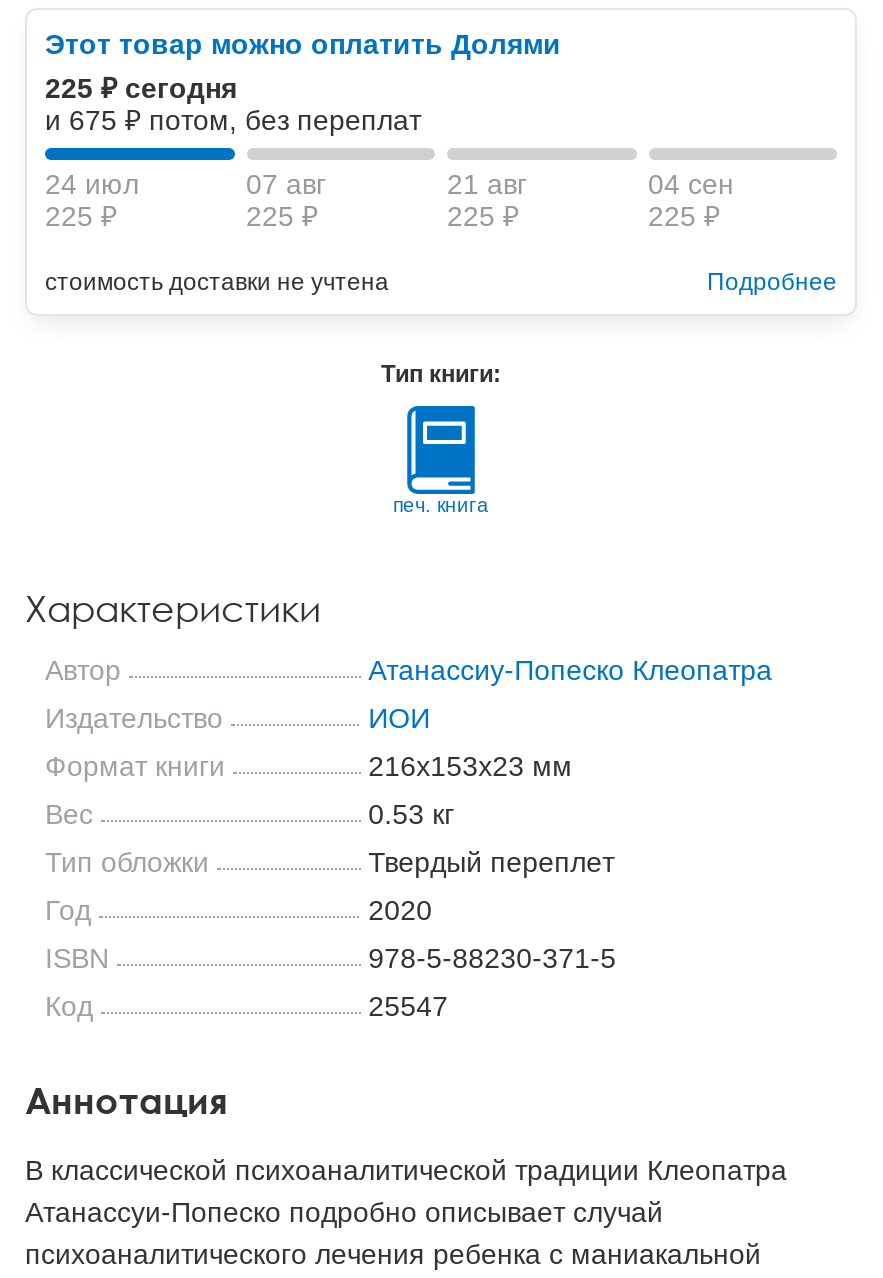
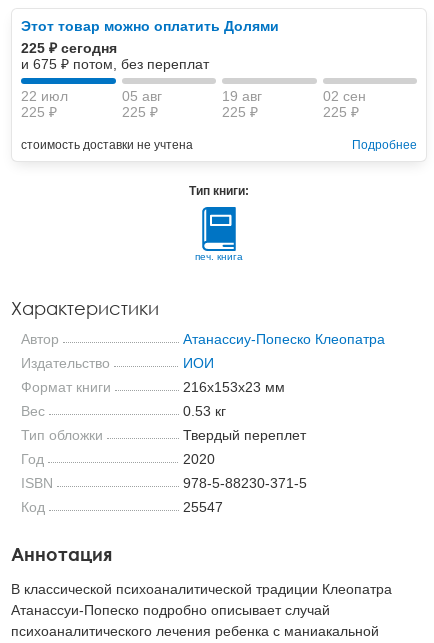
[45,168,139,200] 24 июл -> [21,88,68,104] 22 июл
[246,168,326,200] 07 авг -> [121,88,161,104] 05 авг
[447,168,527,200] 21 авг -> [222,88,262,104] 19 авг
[648,168,734,200] 04 сен -> [322,88,365,104] 02 сен

